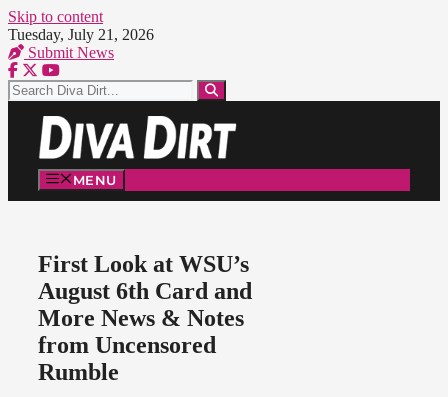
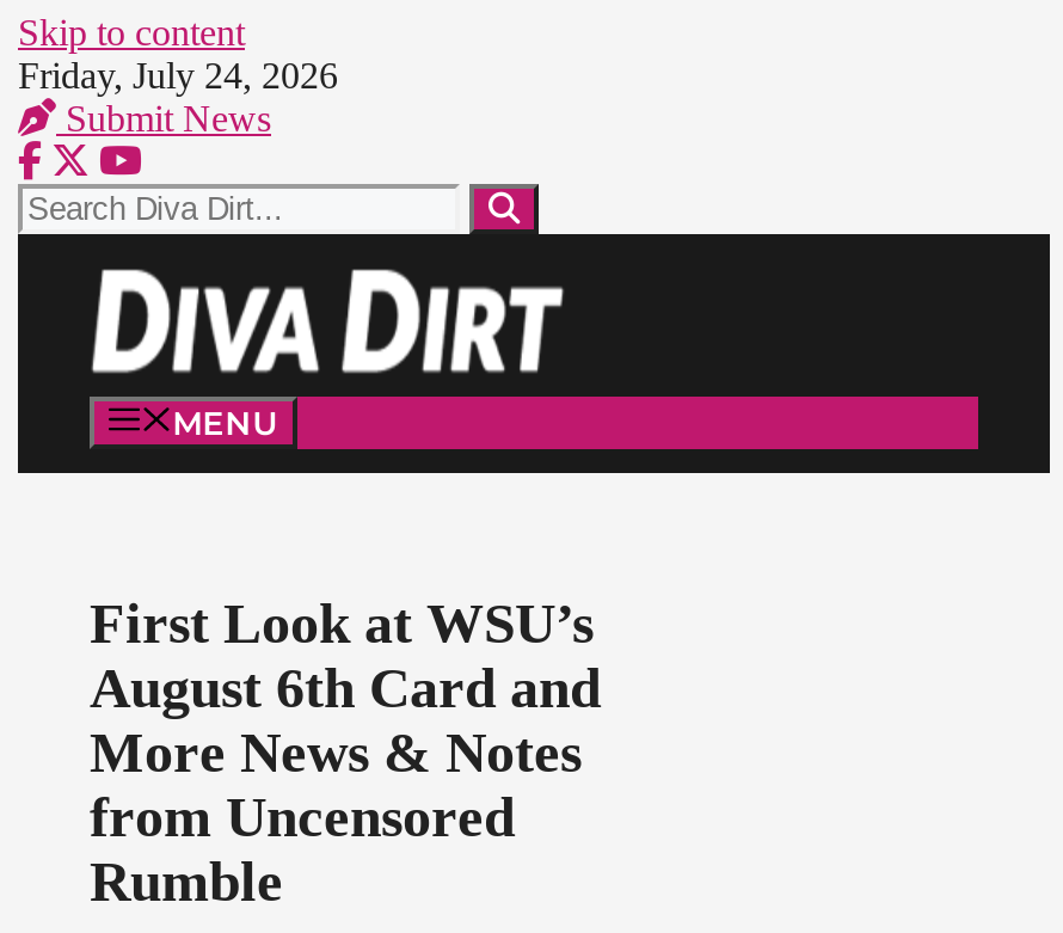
[8,26,154,43] Tuesday, July 21, 2026 -> [18,55,338,96] Friday, July 24, 2026

